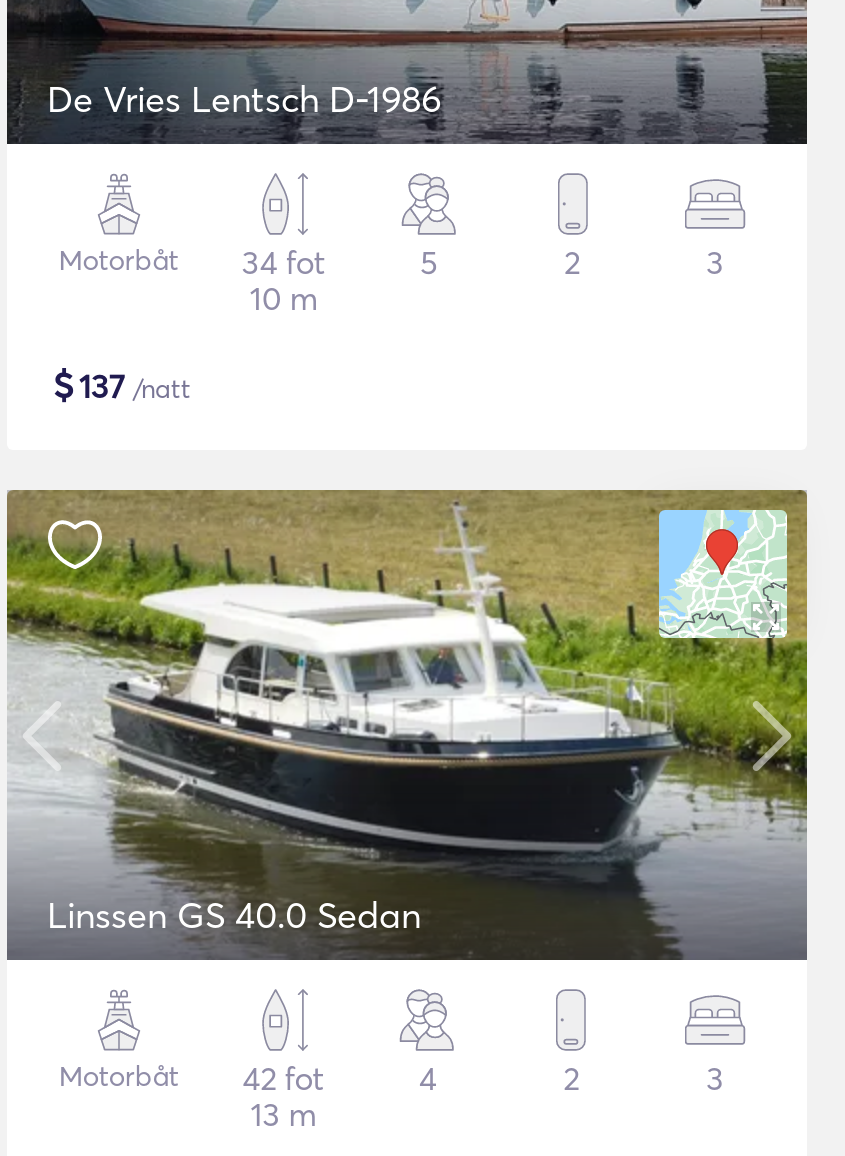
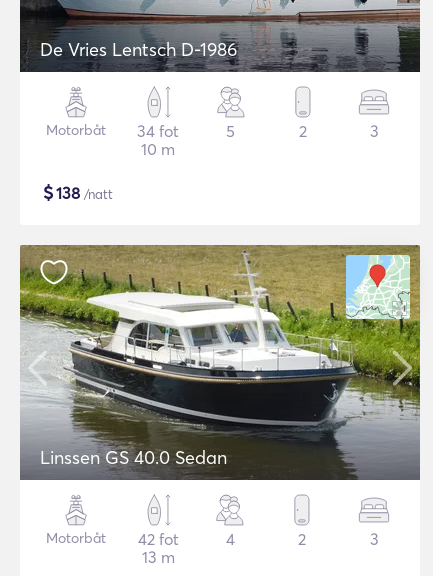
[53,362,191,408] $137 /natt -> [43,181,113,204] $138 /natt

